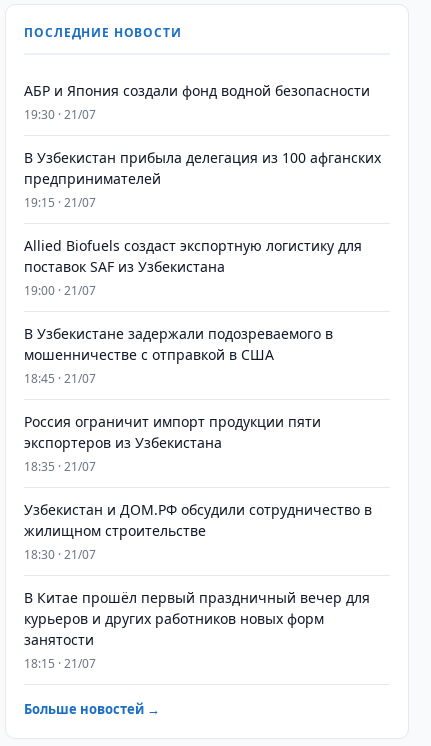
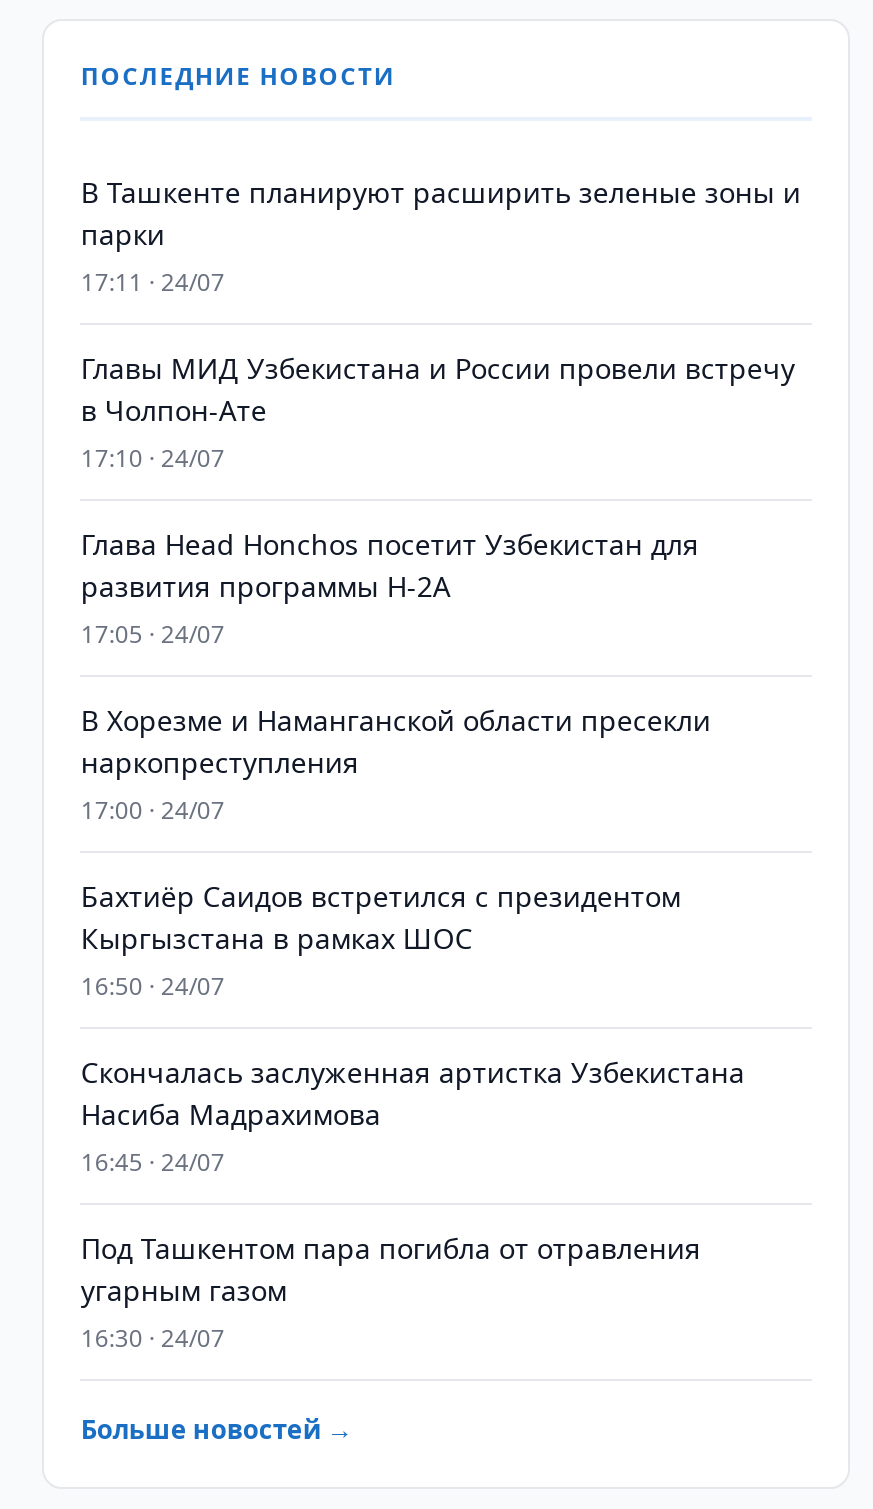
[24,81,370,123] АБР и Япония создали фонд водной безопасности | 19:30 · 21/07 -> [81,173,801,299] В Ташкенте планируют расширить зеленые зоны и | парки | 17:11 · 24/07
[24,148,381,211] В Узбекистан прибыла делегация из 100 афганских | предпринимателей | 19:15 · 21/07 -> [81,349,795,475] Главы МИД Узбекистана и России провели встречу | в Чолпон-Ате | 17:10 · 24/07
[24,236,362,299] Allied Biofuels создаст экспортную логистику для | поставок SAF из Узбекистана | 19:00 · 21/07 -> [81,525,699,651] Глава Head Honchos посетит Узбекистан для | развития программы H-2A | 17:05 · 24/07
[24,324,333,387] В Узбекистане задержали подозреваемого в | мошенничестве с отправкой в США | 18:45 · 21/07 -> [81,701,711,827] В Хорезме и Наманганской области пресекли | наркопреступления | 17:00 · 24/07
[24,412,321,475] Россия ограничит импорт продукции пяти | экспортеров из Узбекистана | 18:35 · 21/07 -> [81,877,681,1003] Бахтиёр Саидов встретился с президентом | Кыргызстана в рамках ШОС | 16:50 · 24/07
[24,500,372,563] Узбекистан и ДОМ.РФ обсудили сотрудничество в | жилищном строительстве | 18:30 · 21/07 -> [81,1053,745,1179] Скончалась заслуженная артистка Узбекистана | Насиба Мадрахимова | 16:45 · 24/07
[24,588,370,672] В Китае прошёл первый праздничный вечер для | курьеров и других работников новых форм | занятости | 18:15 · 21/07 -> [81,1229,701,1355] Под Ташкентом пара погибла от отравления | угарным газом | 16:30 · 24/07

